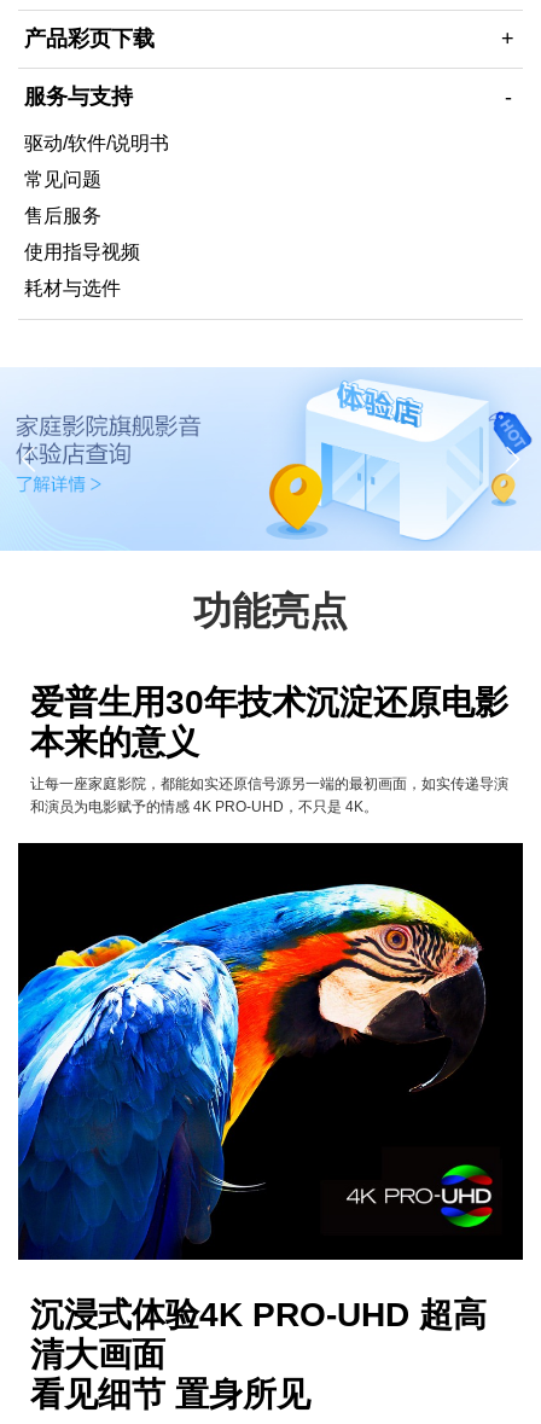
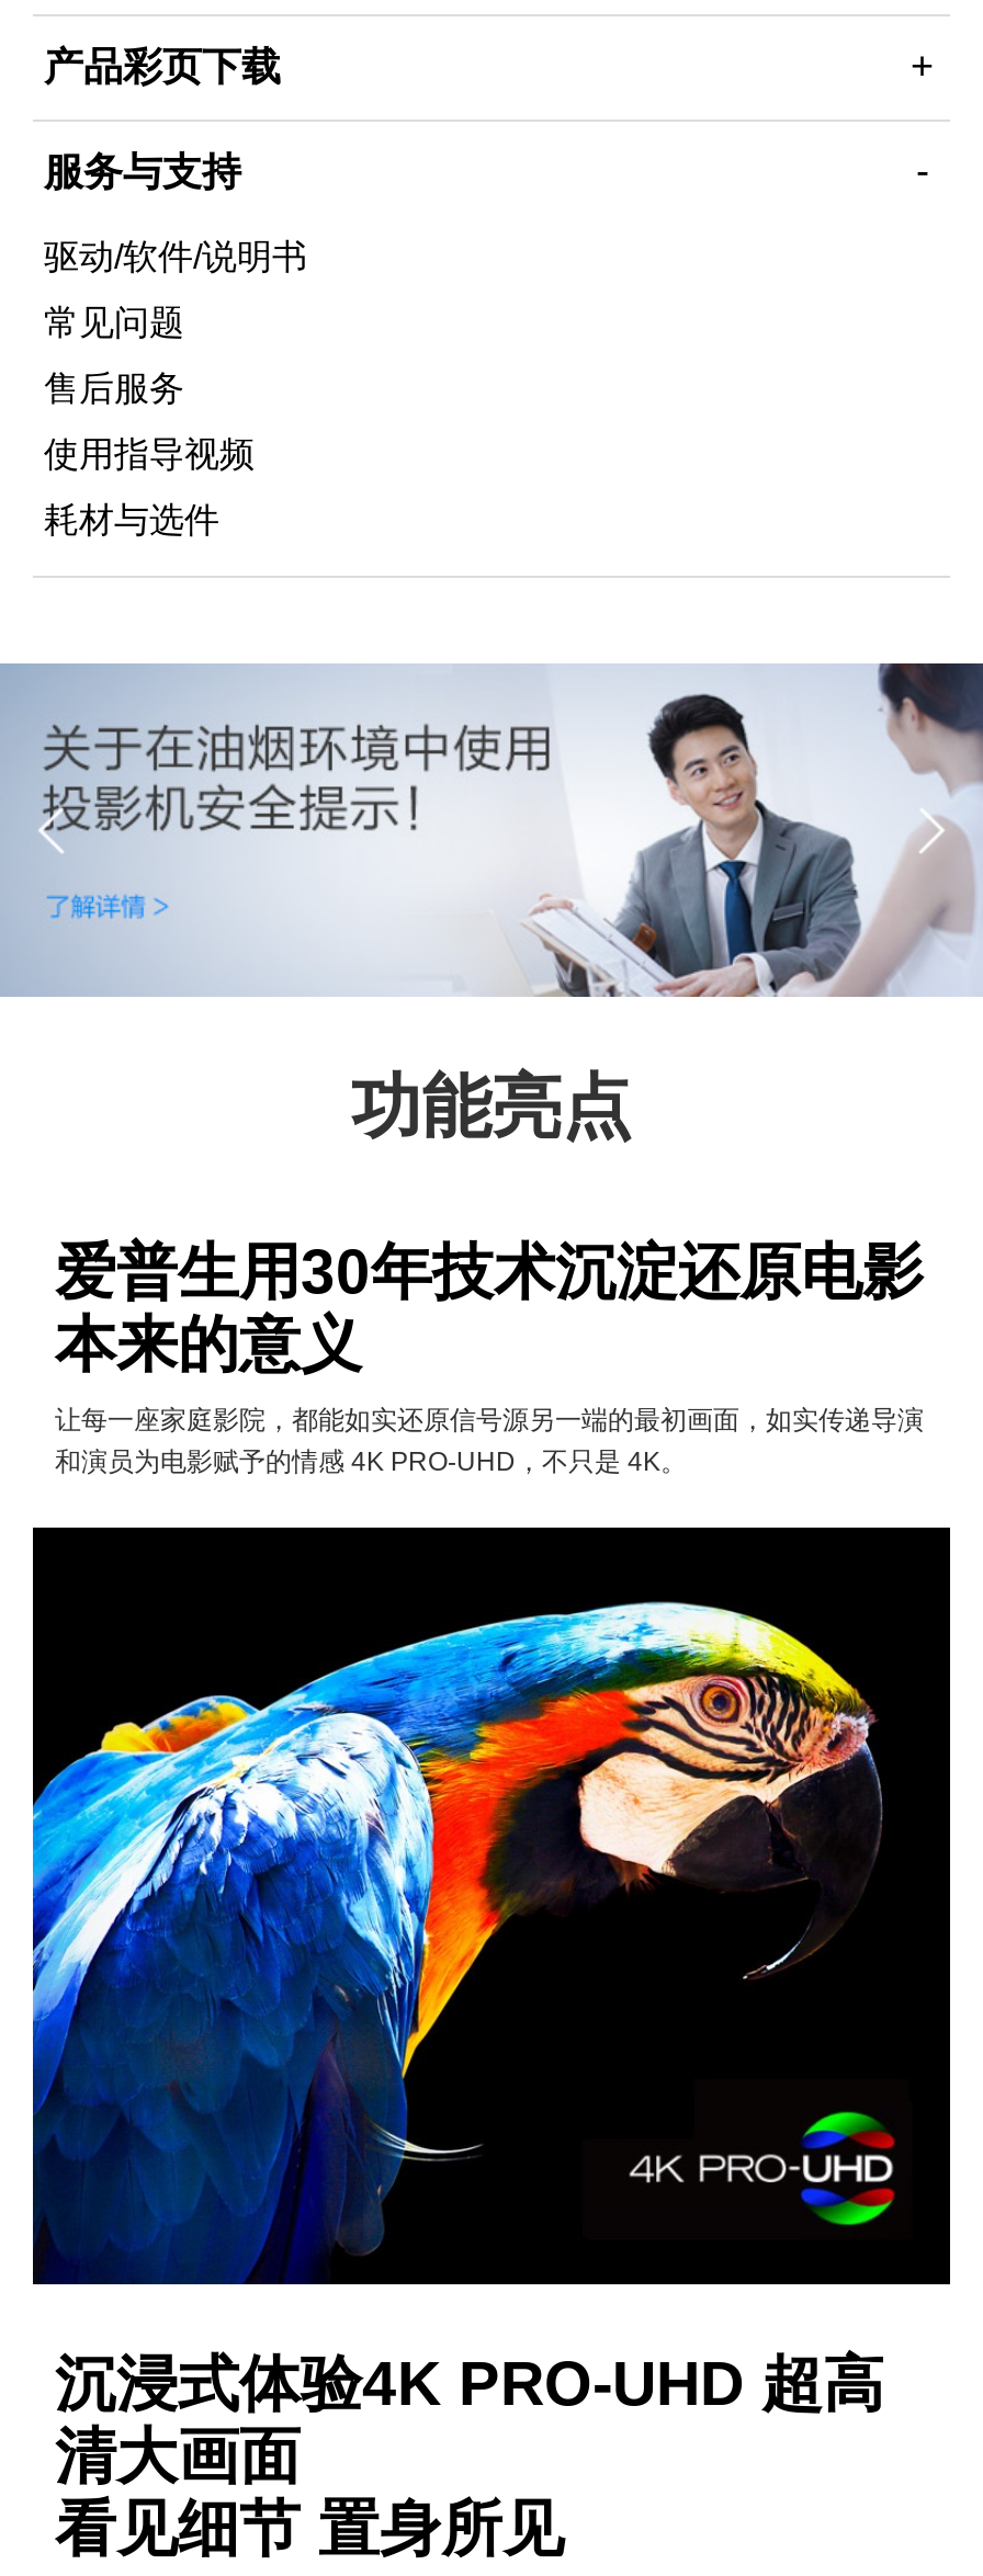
[4,367,537,551] [image] -> [7,661,976,999] [image]

